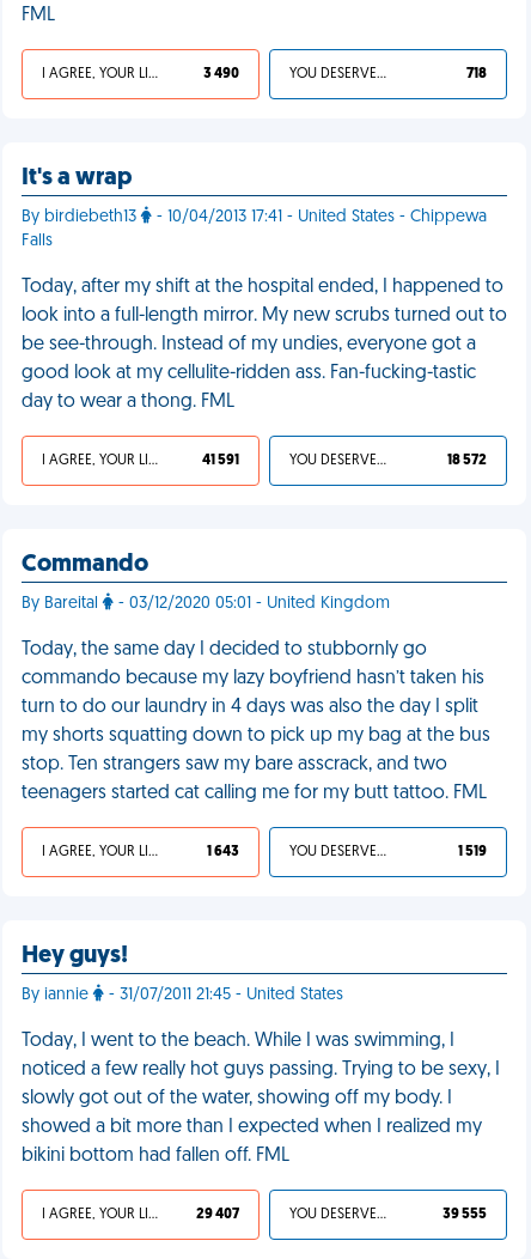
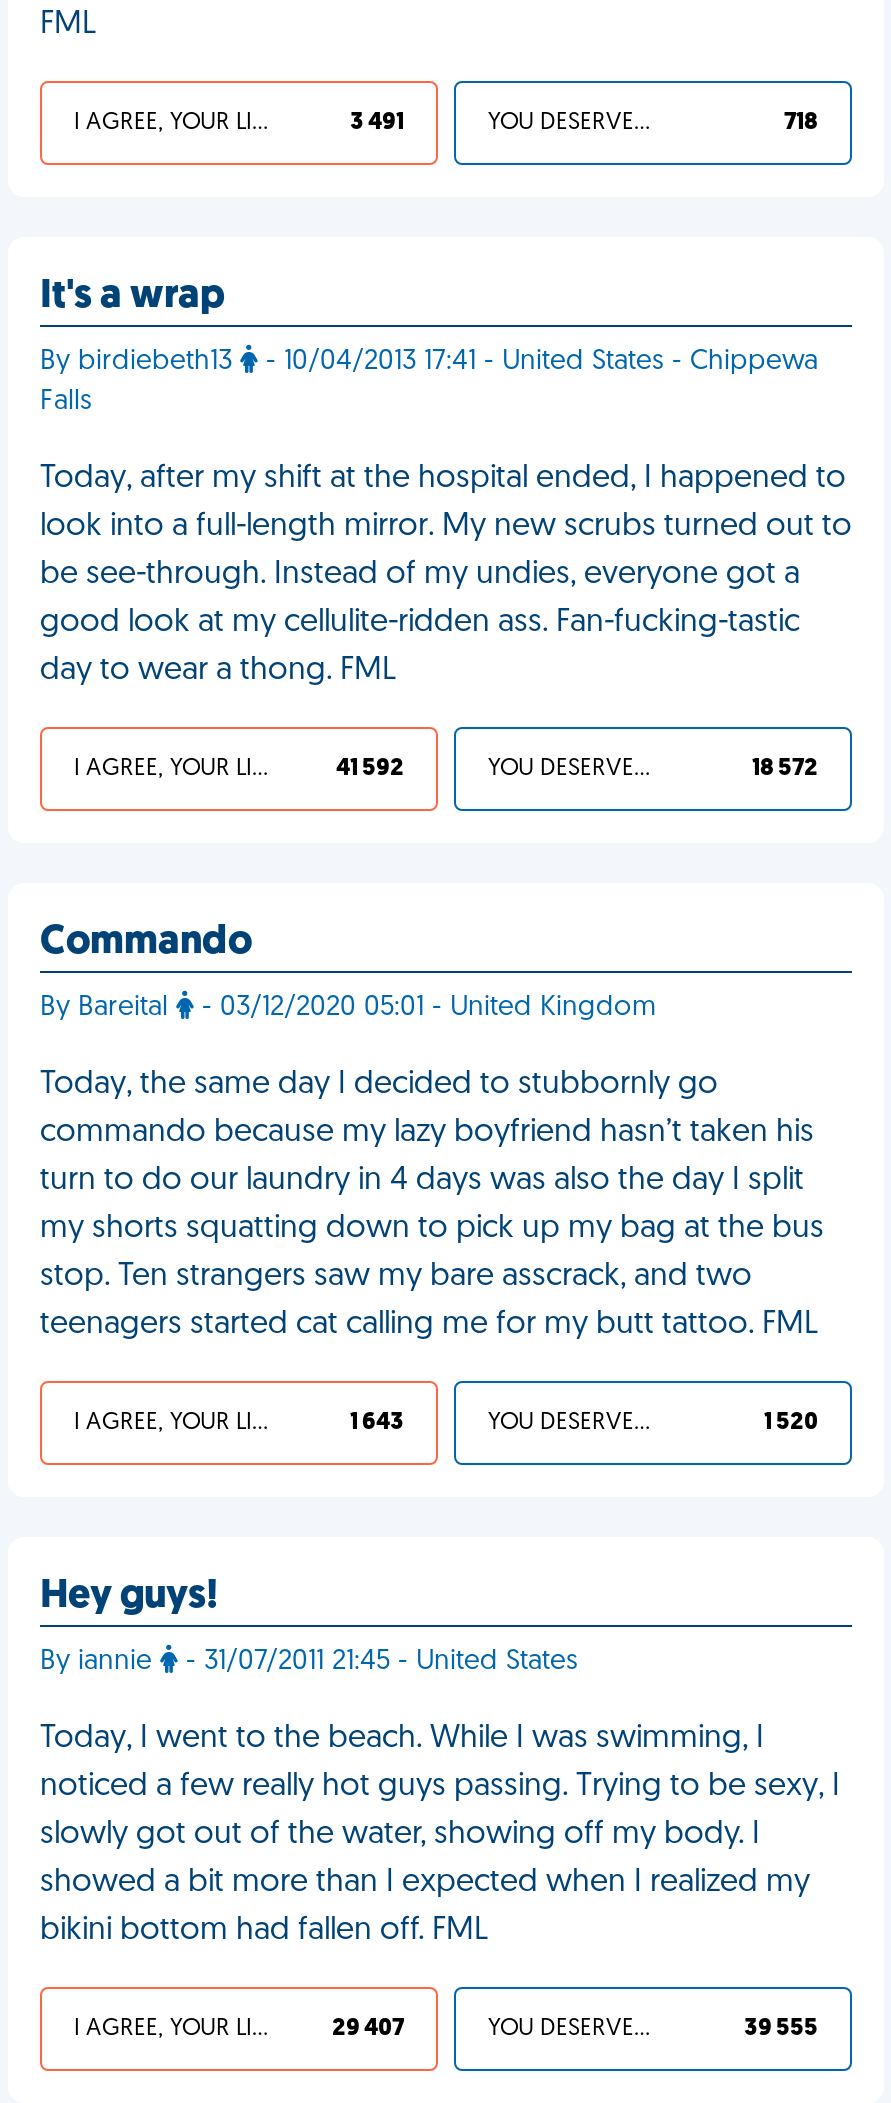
[203,67,239,81] 3 490 -> [350,111,404,135] 3 491
[202,454,239,468] 41 591 -> [336,757,404,781] 41 592
[458,845,487,859] 1 519 -> [764,1411,818,1435] 1 520

